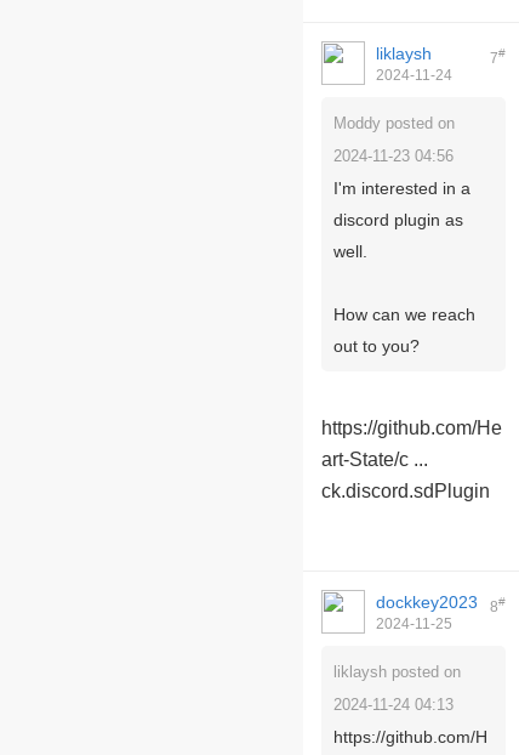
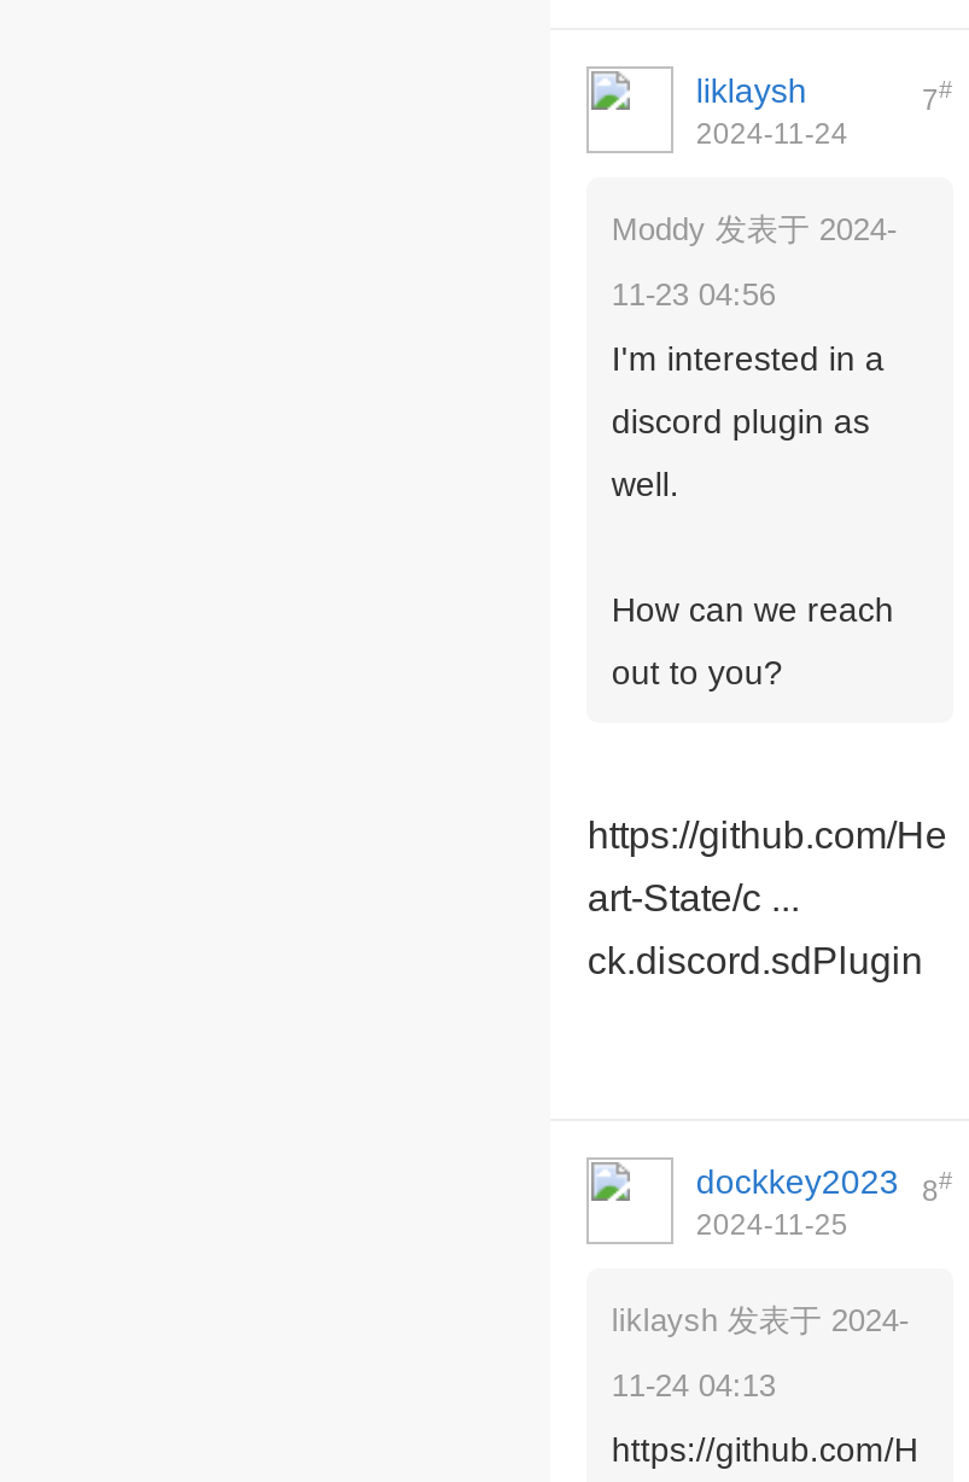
[334,114,455,132] Moddy posted on -> [612,211,896,247] Moddy 发表于 2024-
[334,147,454,165] 2024-11-23 04:56 -> [612,276,776,313] 11-23 04:56
[334,663,461,681] liklaysh posted on -> [612,1302,908,1338] liklaysh 发表于 2024-
[334,696,454,714] 2024-11-24 04:13 -> [612,1367,776,1404] 11-24 04:13

